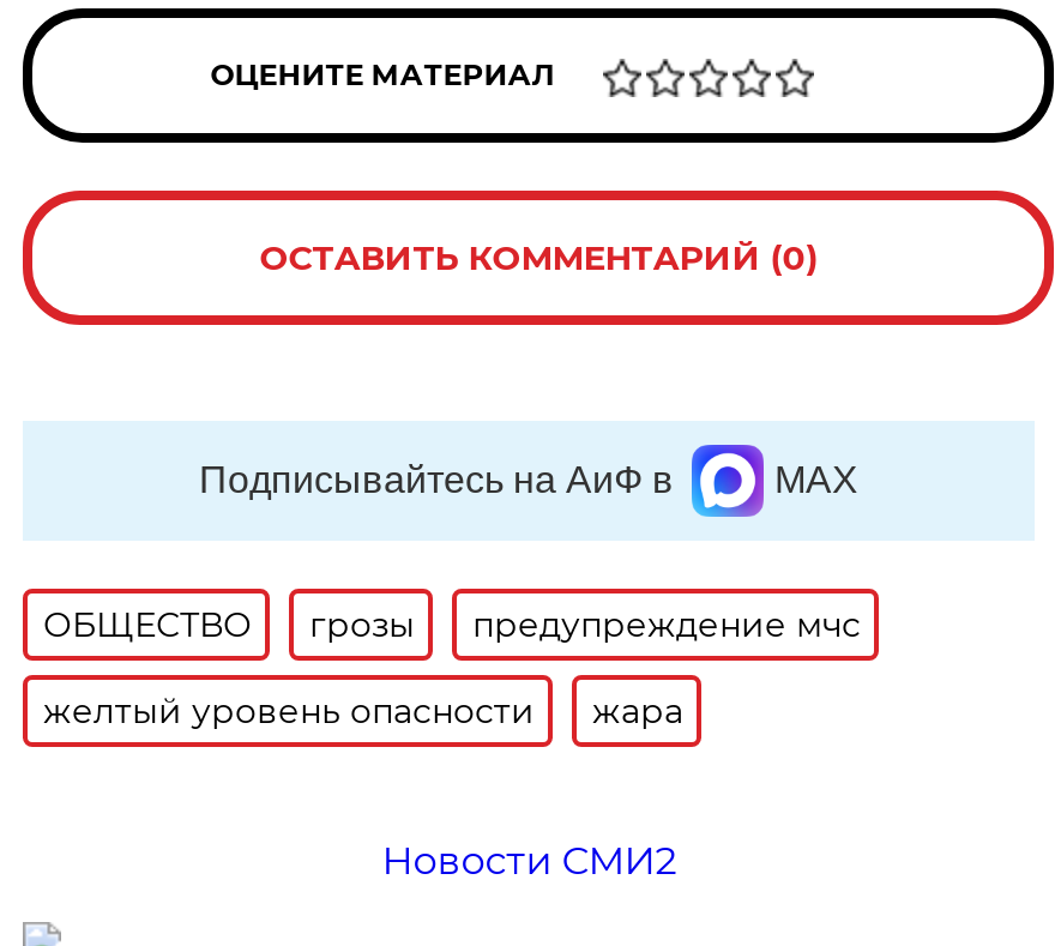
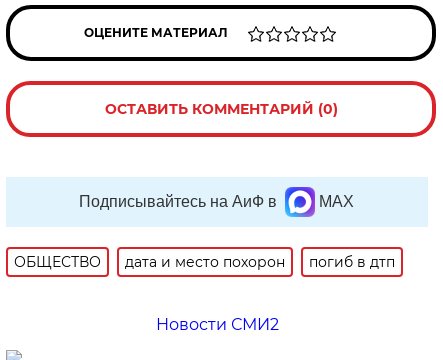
[43,603,861,733] грозы | предупреждение мчс | желтый уровень опасности | жара -> [125,253,395,271] дата и место похорон | погиб в дтп

